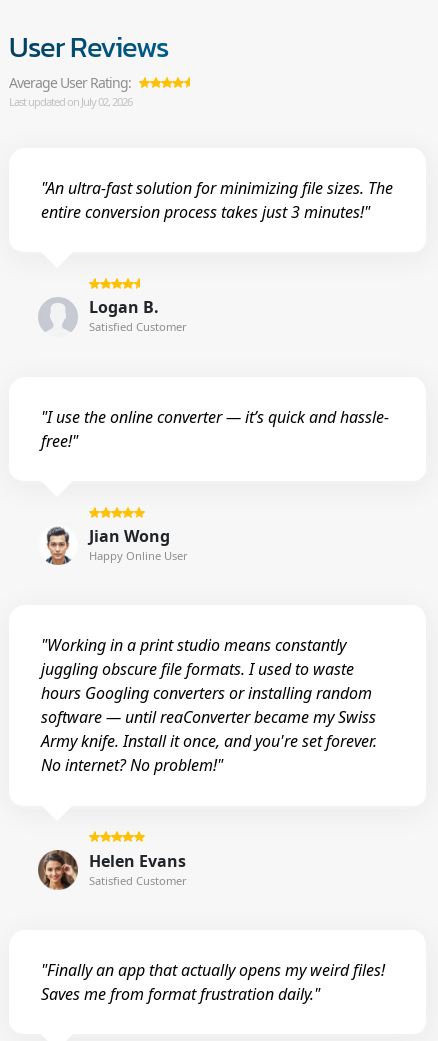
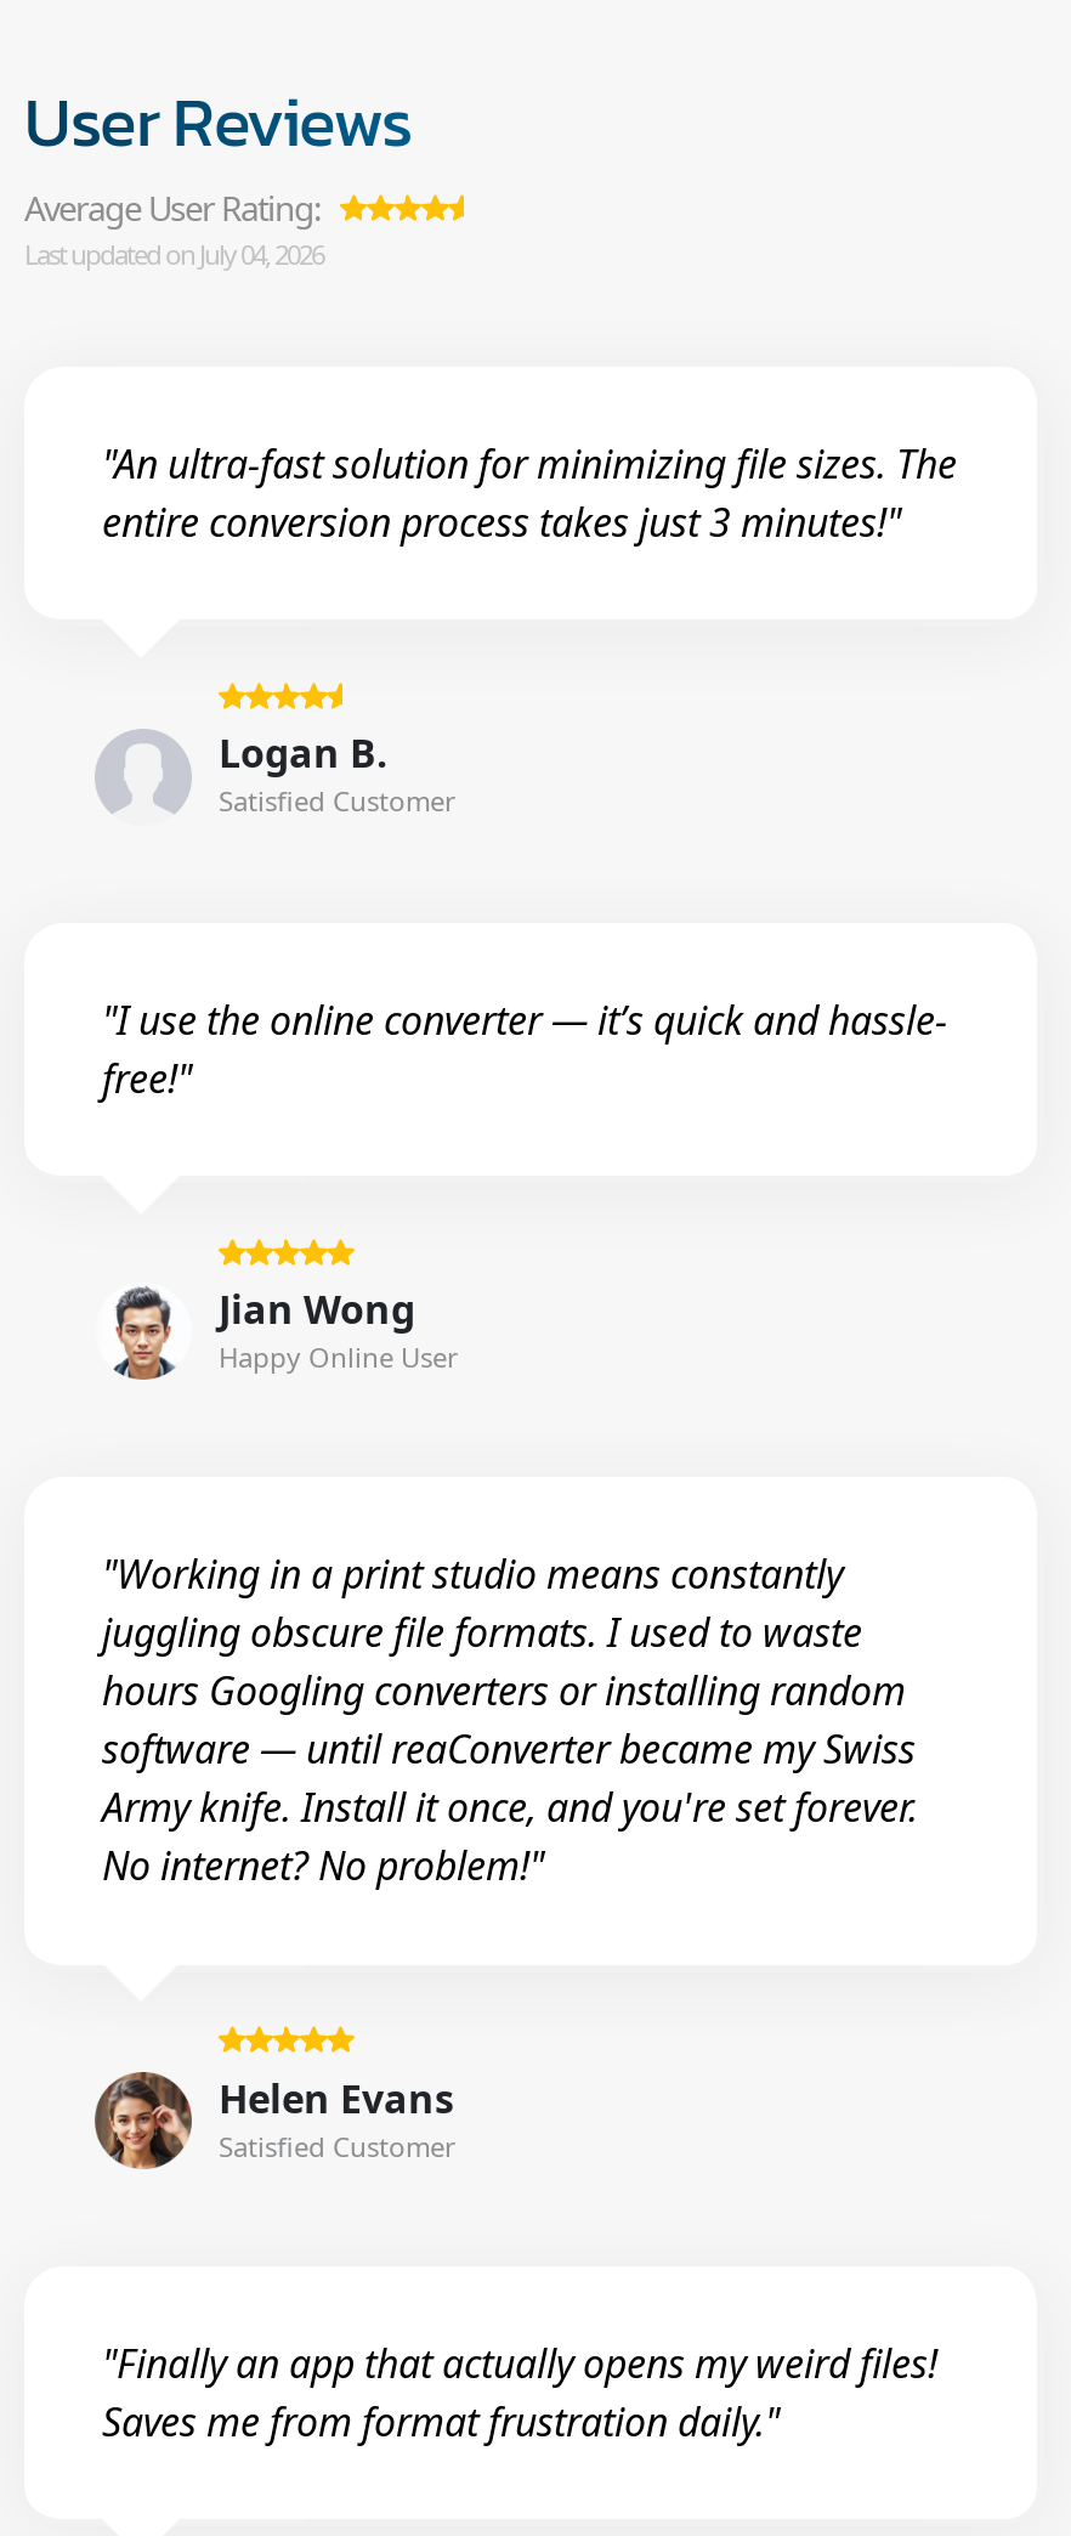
[9,94,132,109] Last updated on July 02, 2026 -> [24,235,323,272] Last updated on July 04, 2026

